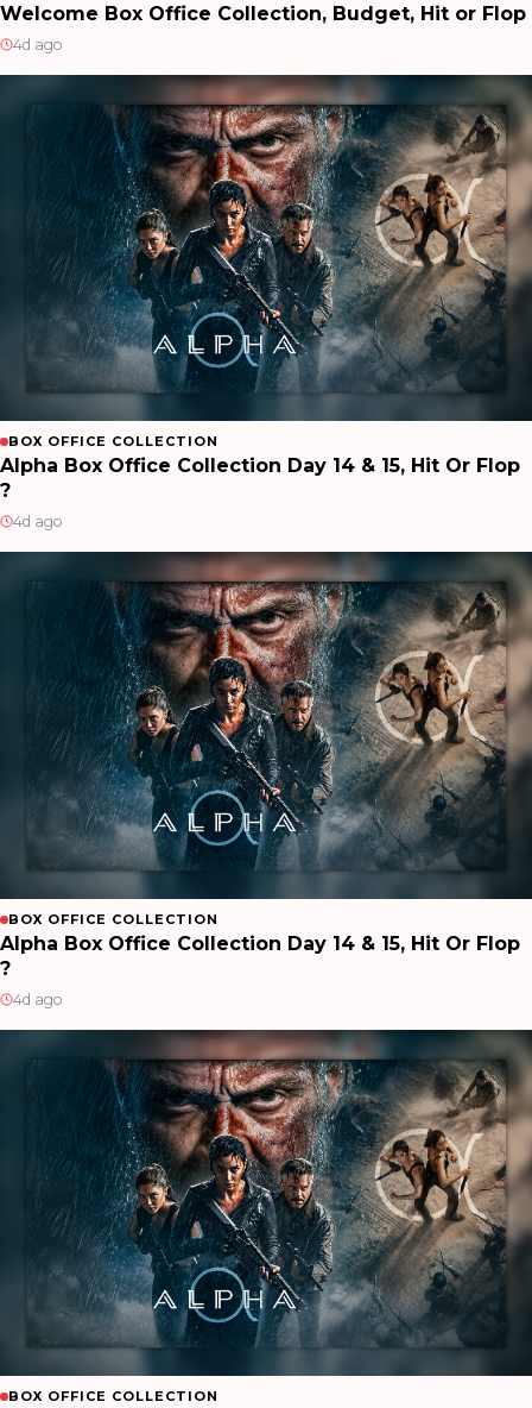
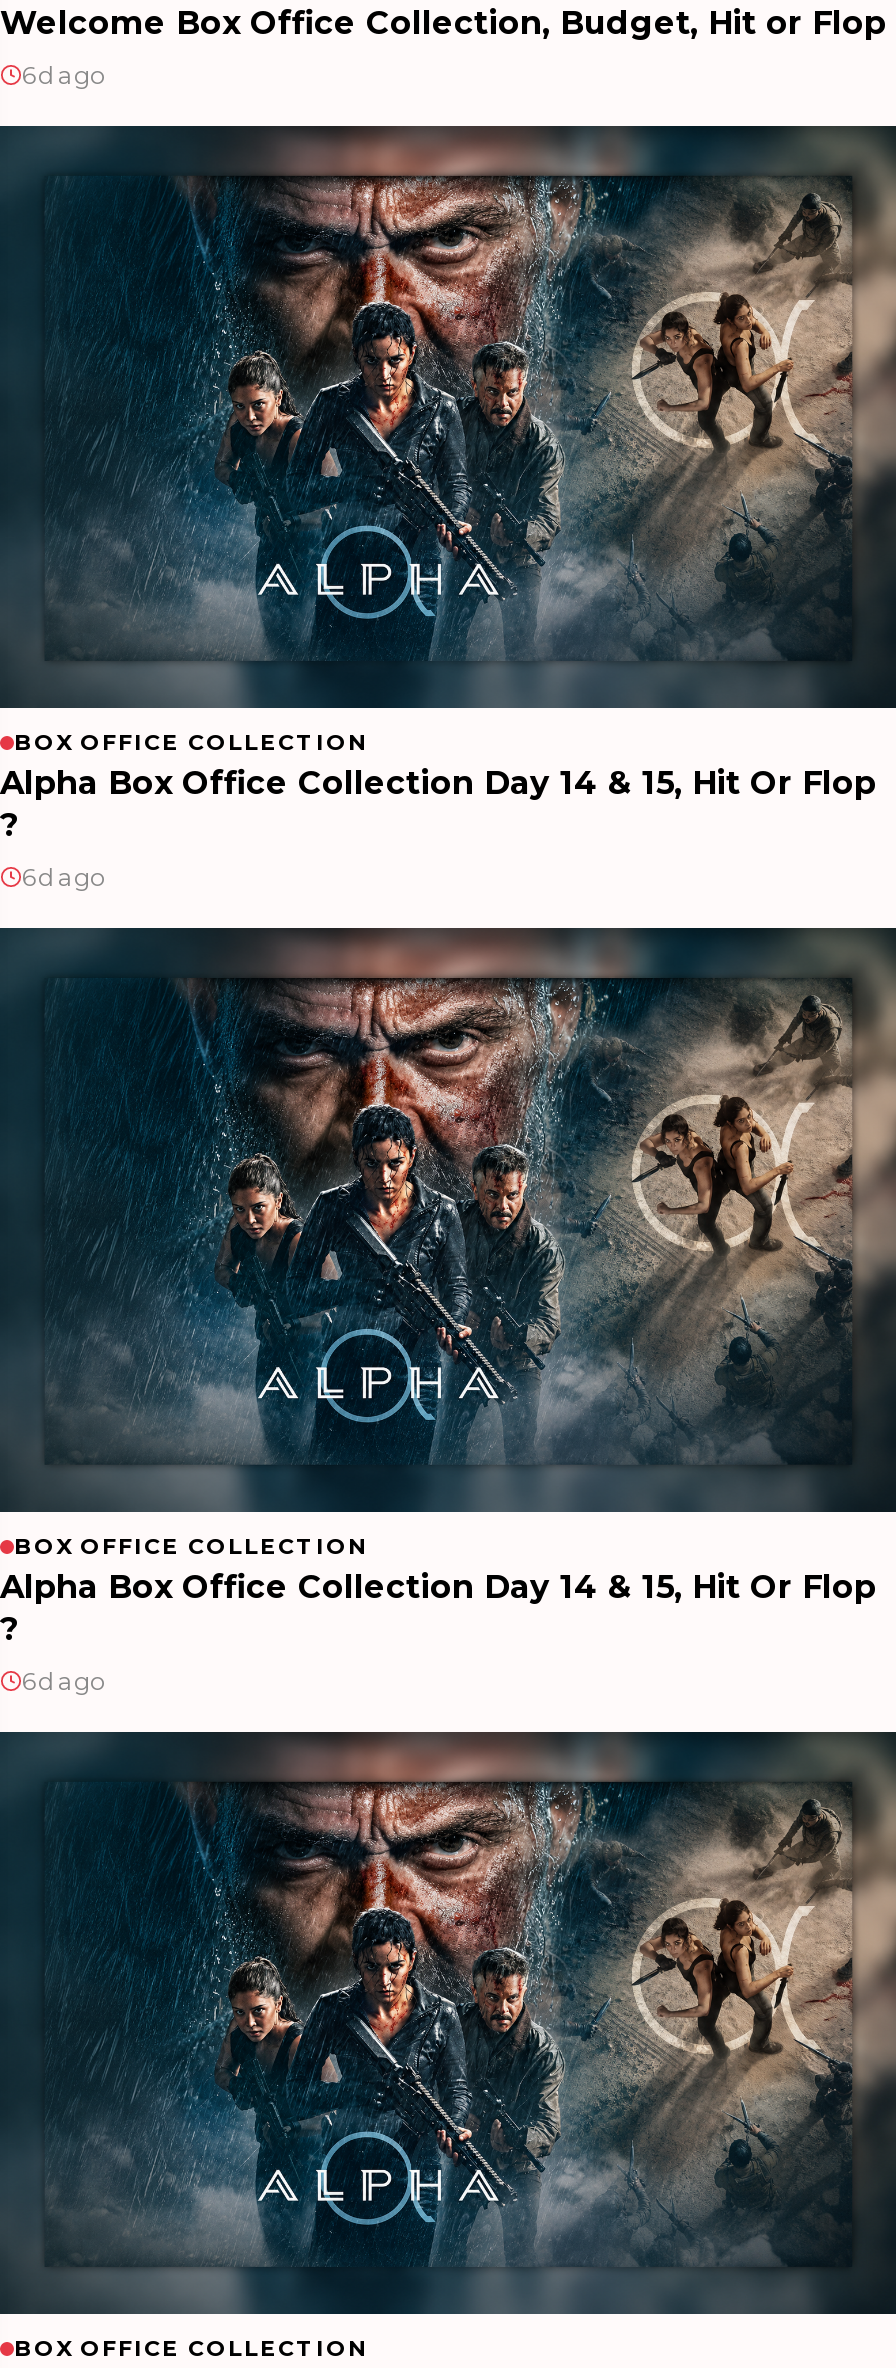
[13,35,63,53] 4d ago -> [22,59,106,89] 6d ago
[13,513,63,530] 4d ago -> [22,862,106,892] 6d ago
[13,990,63,1008] 4d ago -> [22,1665,106,1695] 6d ago

